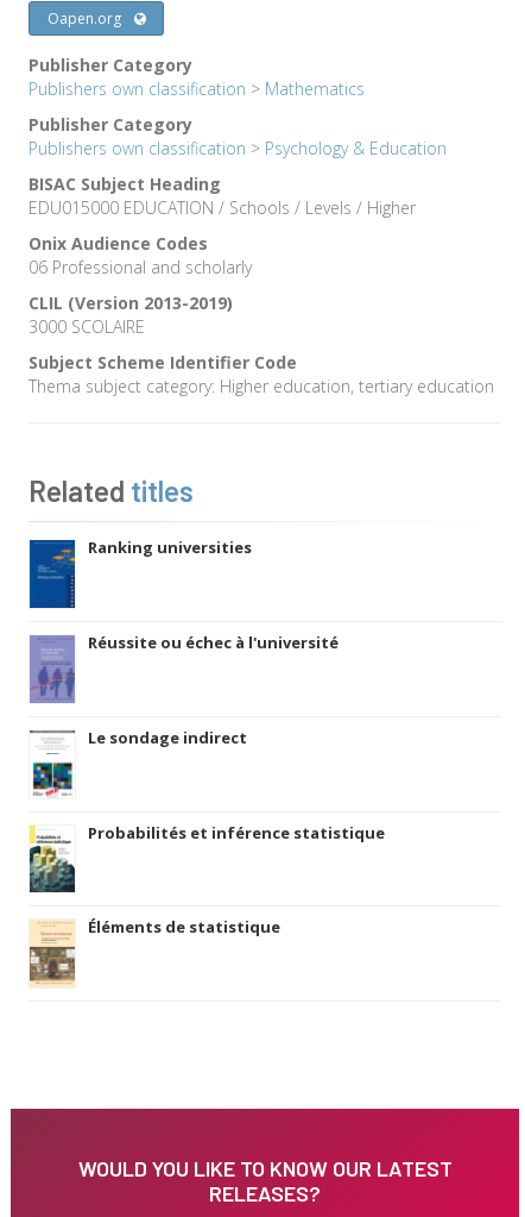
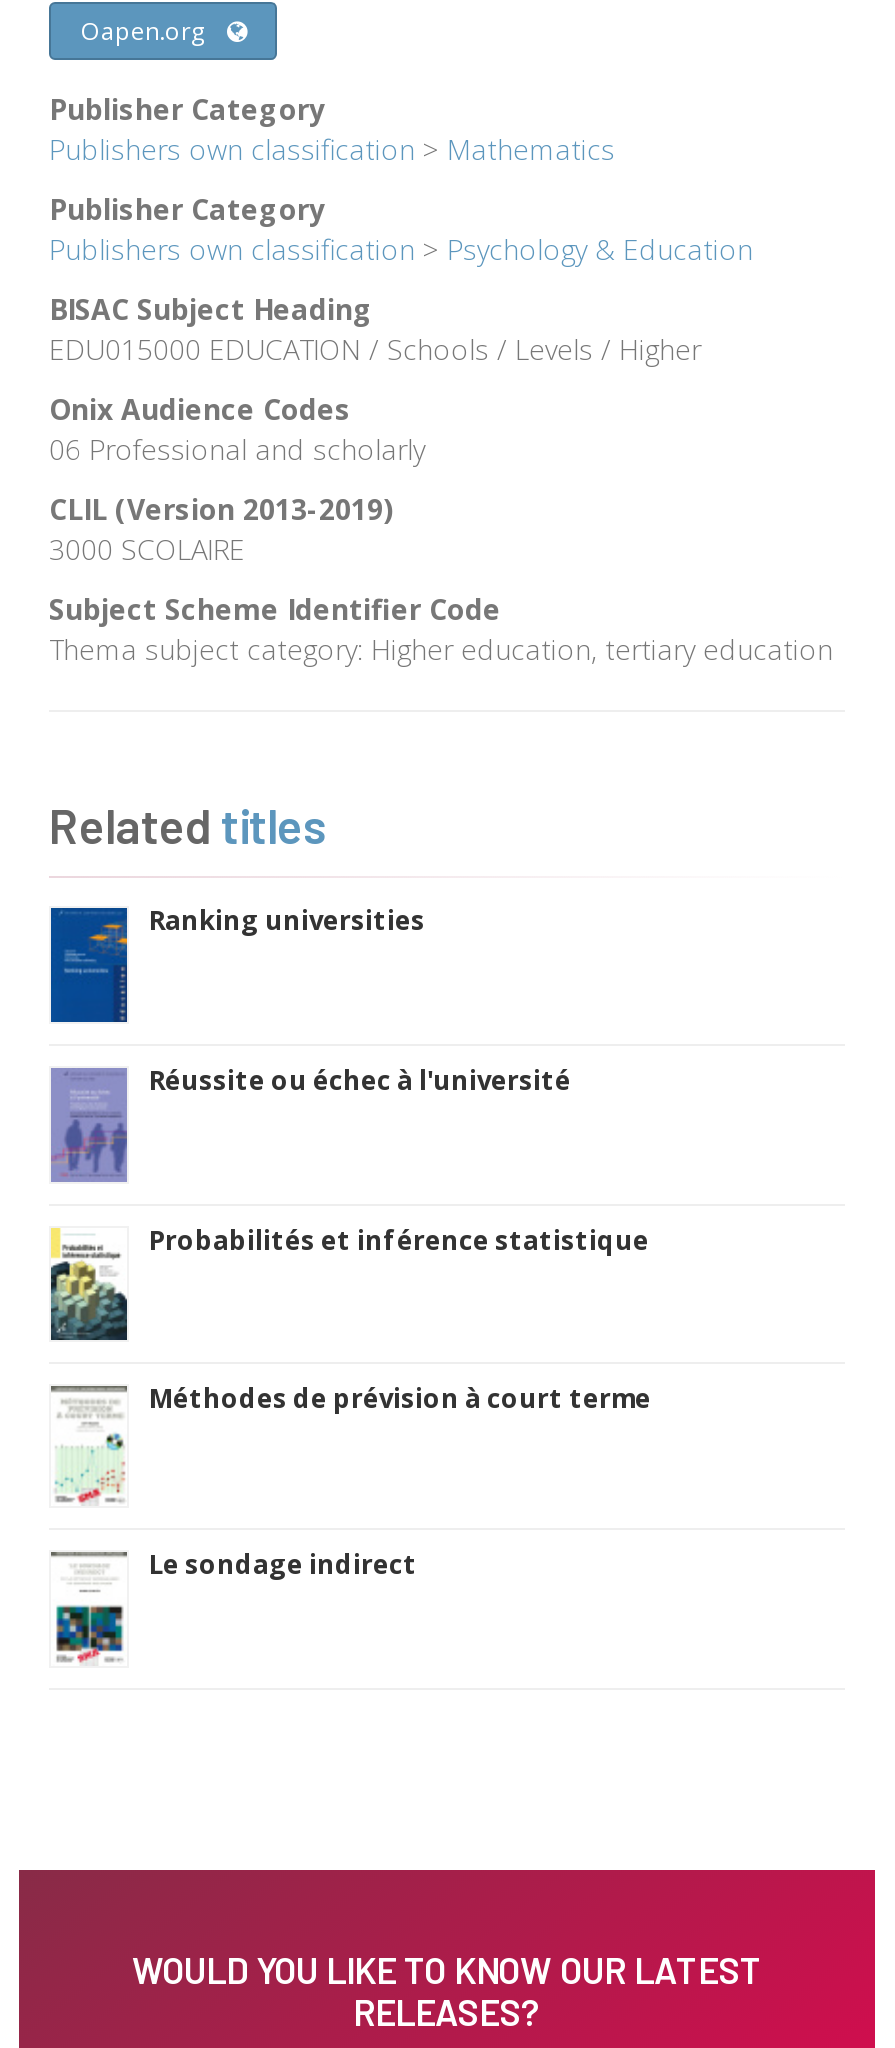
none -> [49,1380,651,1504] [image] | Méthodes de prévision à court terme
moved [30,727,247,799] -> [51,1546,417,1668]: [image] | Le sondage indirect
moved [29,822,385,893] -> [49,1222,649,1342]: [image] | Probabilités et inférence statistique
[29,916,280,987] [image] | Éléments de statistique -> none

